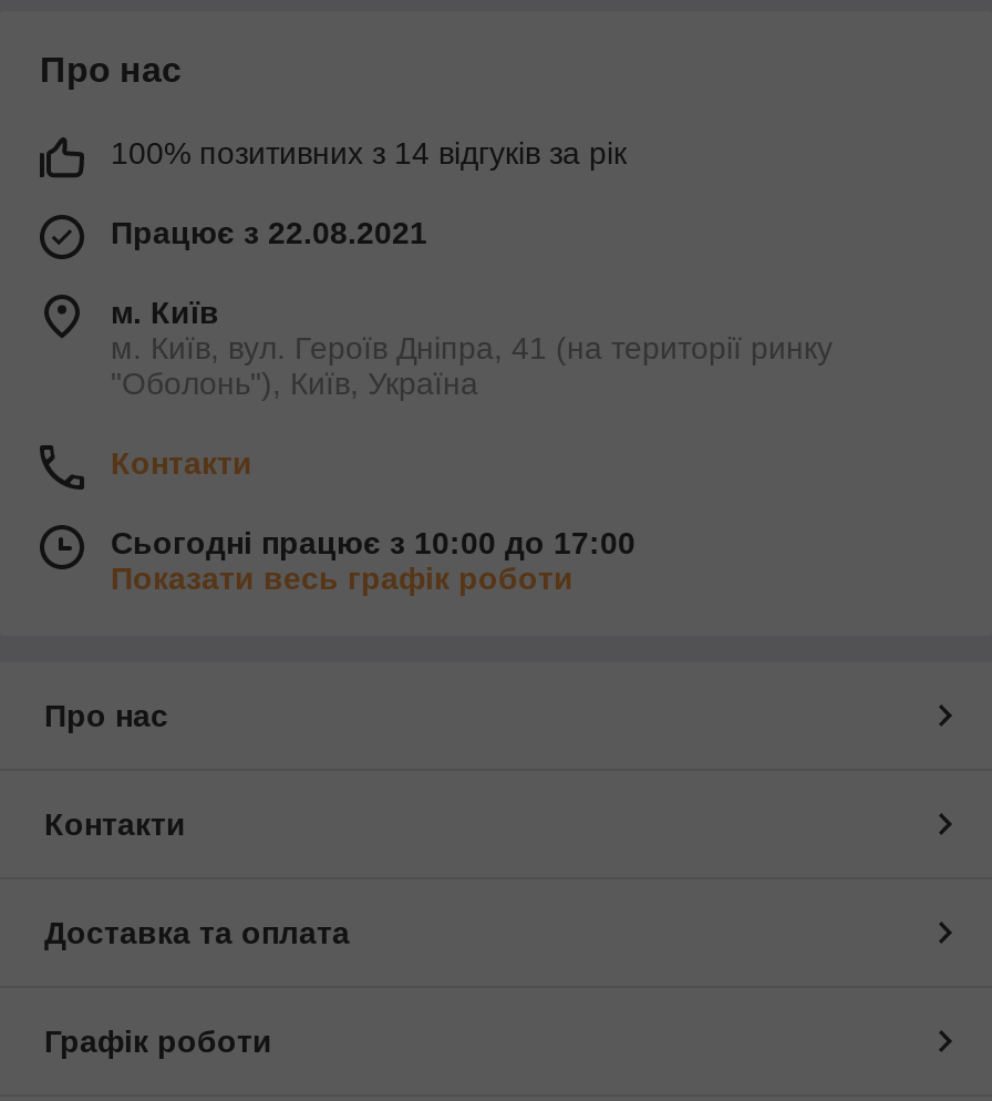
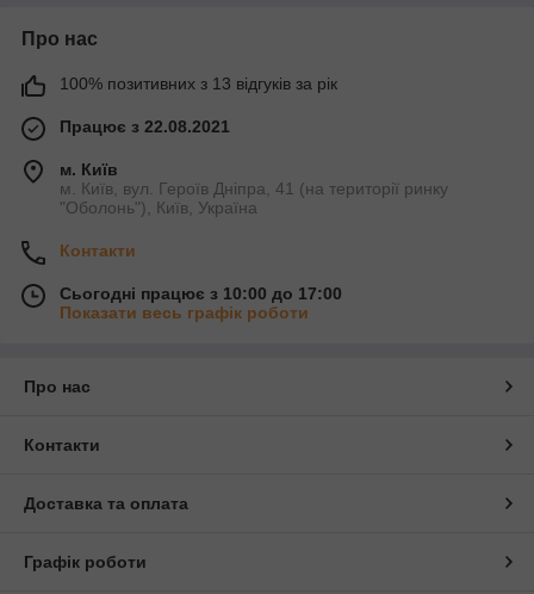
[111,135,627,170] 100% позитивних з 14 відгуків за рік -> [60,74,337,93] 100% позитивних з 13 відгуків за рік

